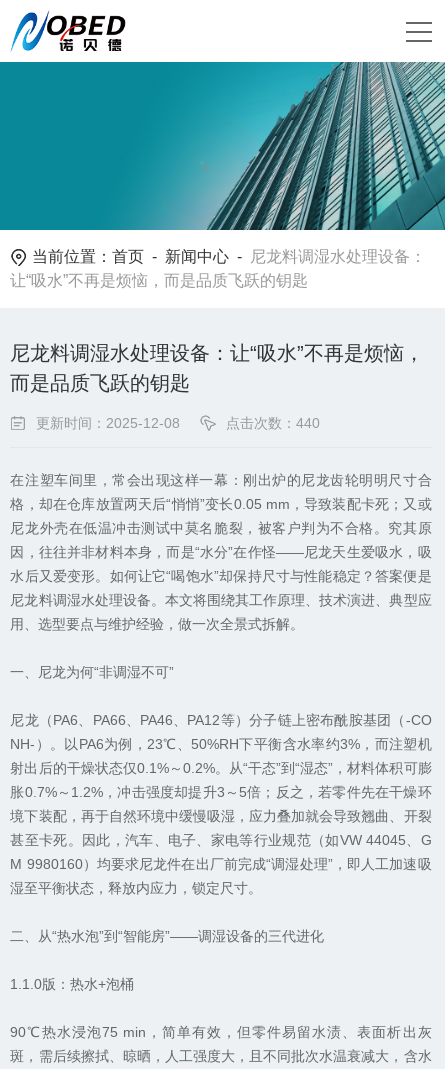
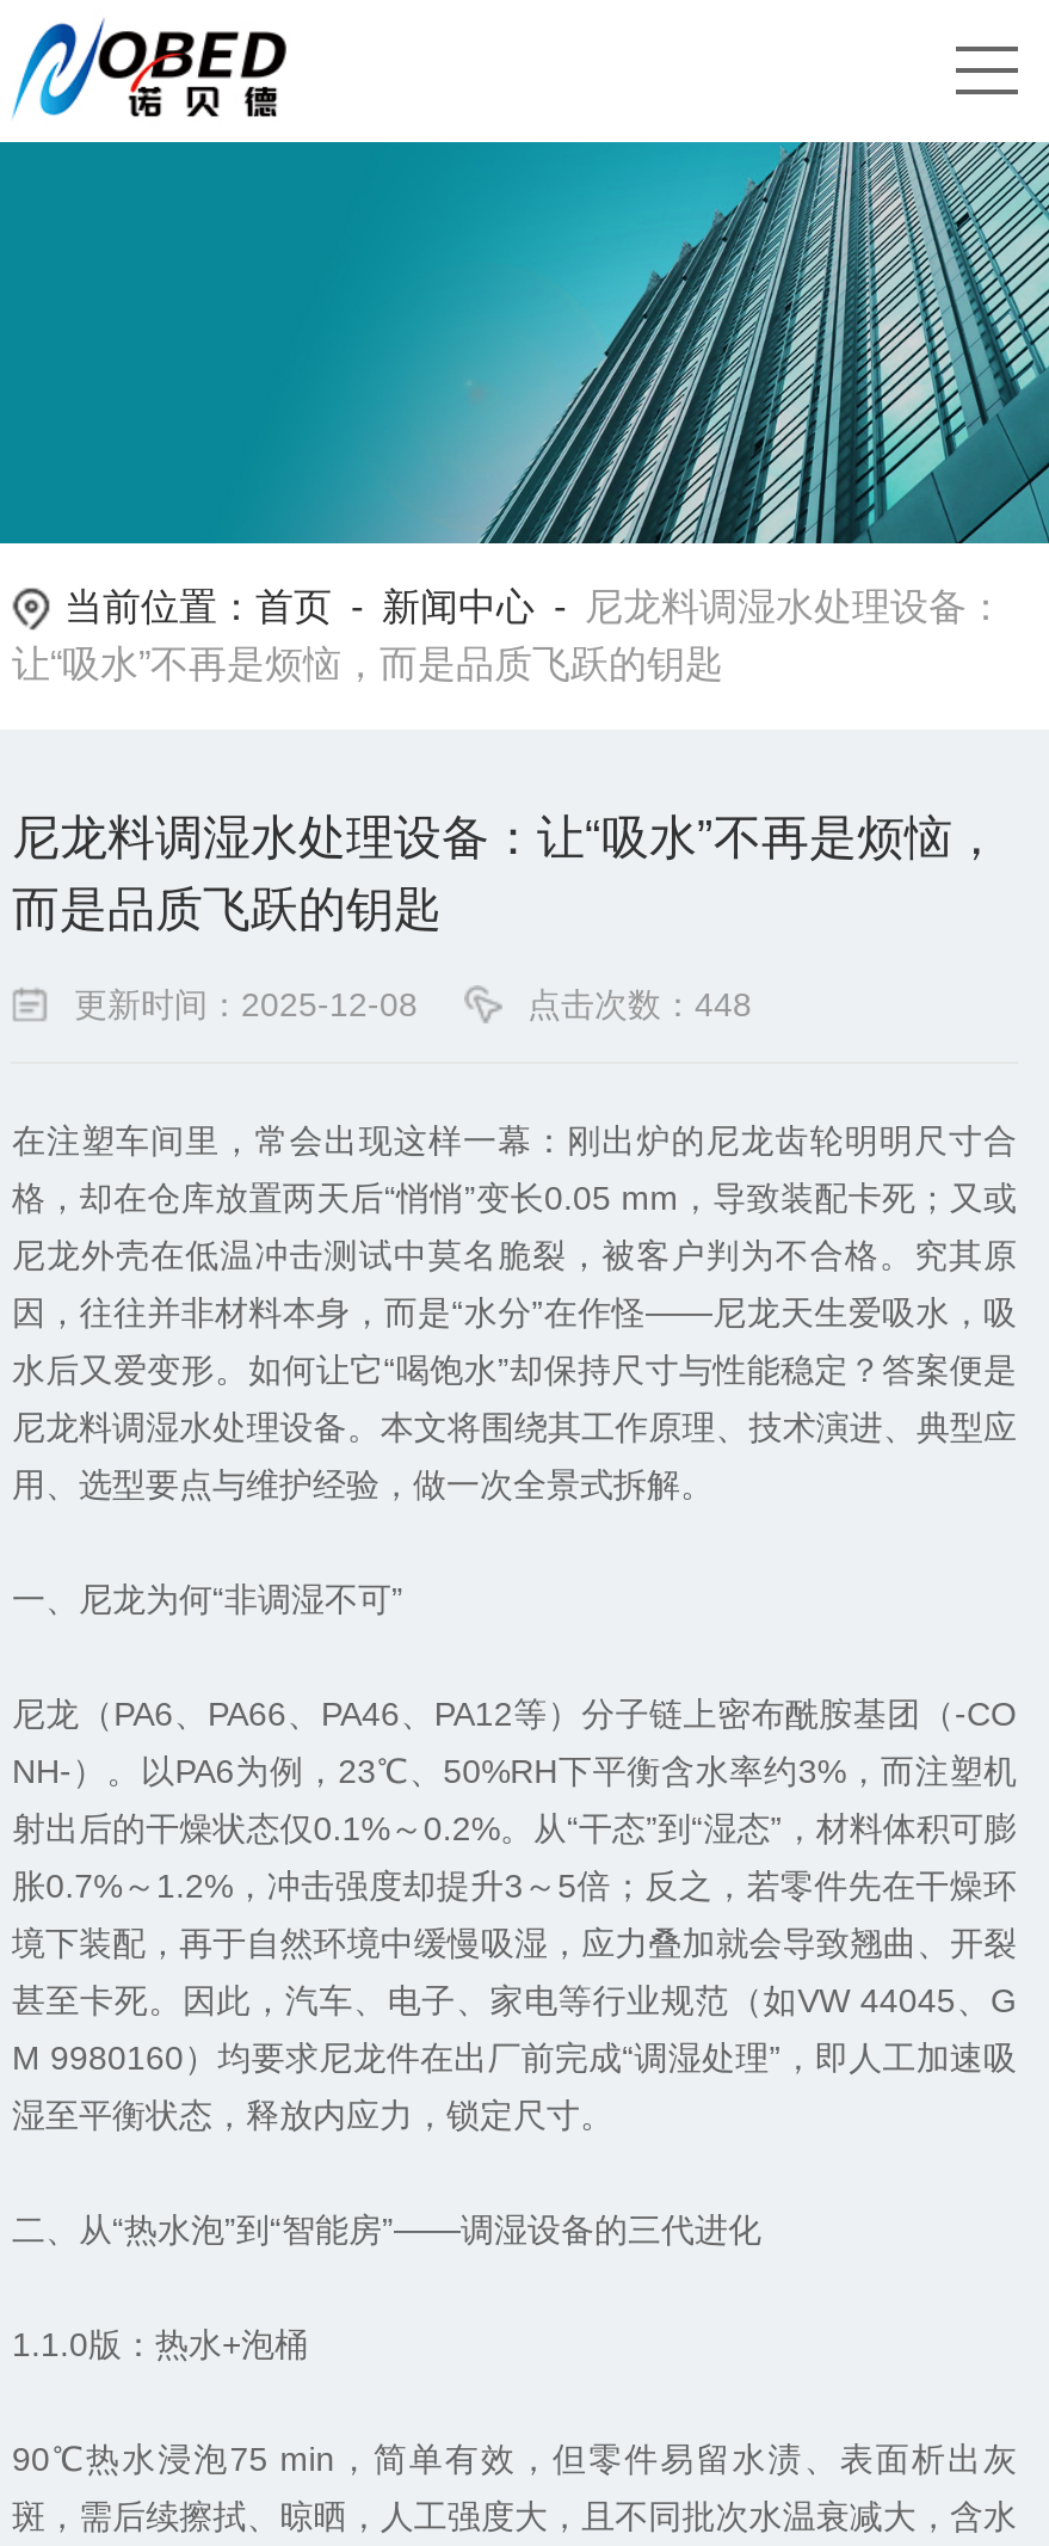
[226,415,320,431] 点击次数：440 -> [527,986,752,1024] 点击次数：448

